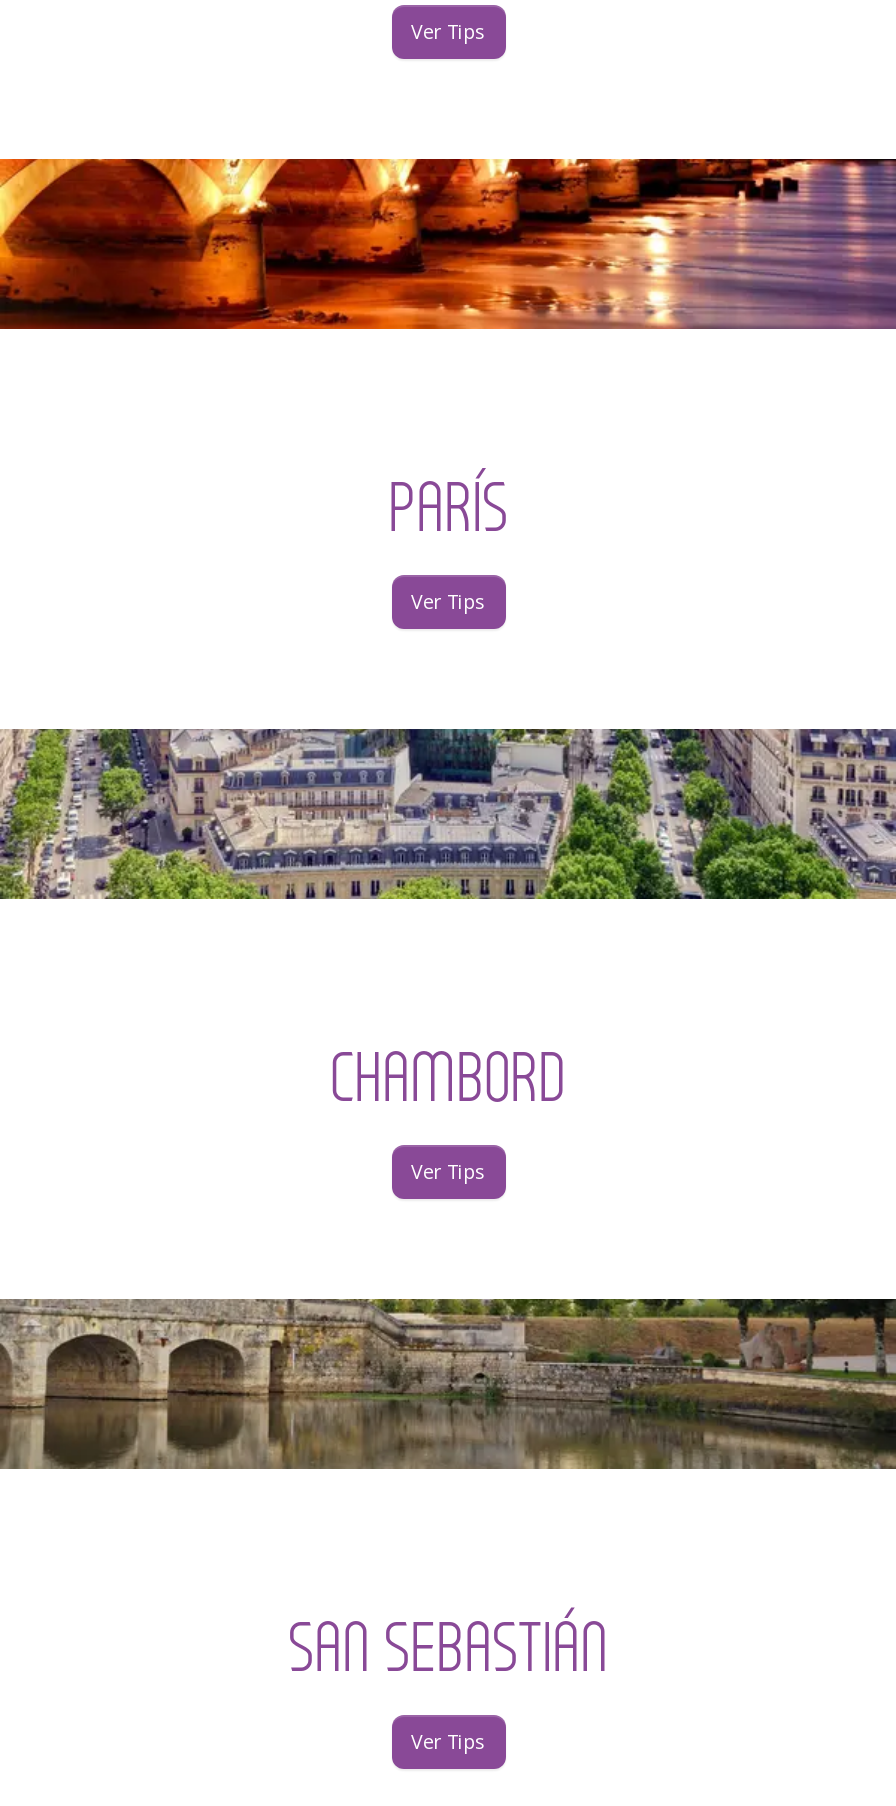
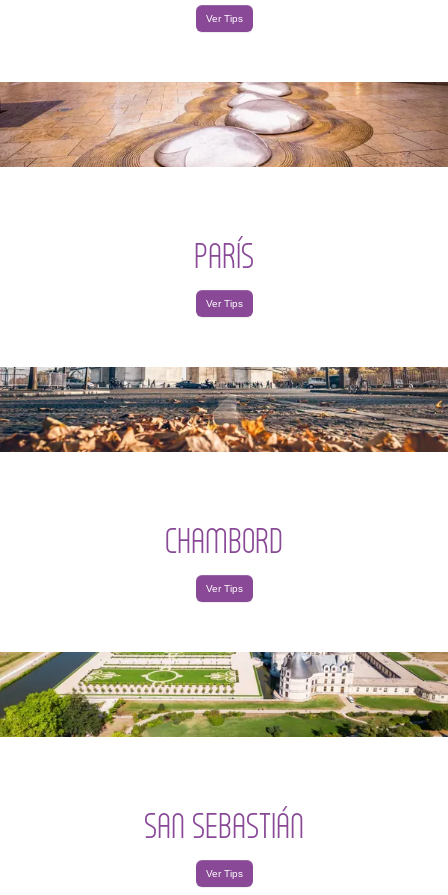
[6,157,890,331] [image] -> [3,81,445,168] [image]
[6,727,890,901] [image] -> [3,366,445,453] [image]
[6,1297,890,1471] [image] -> [3,651,445,738] [image]

